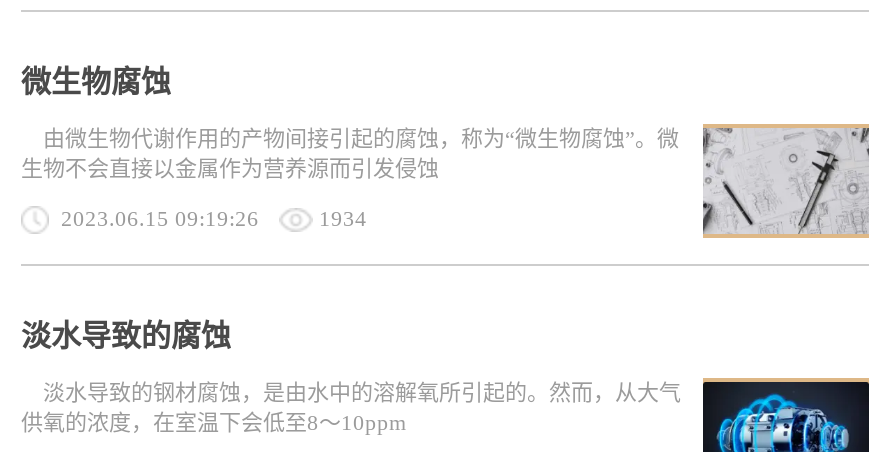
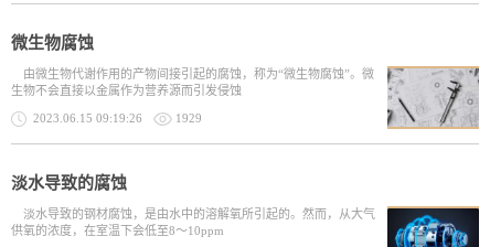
[319,206,367,230] 1934 -> [175,111,202,125] 1929

